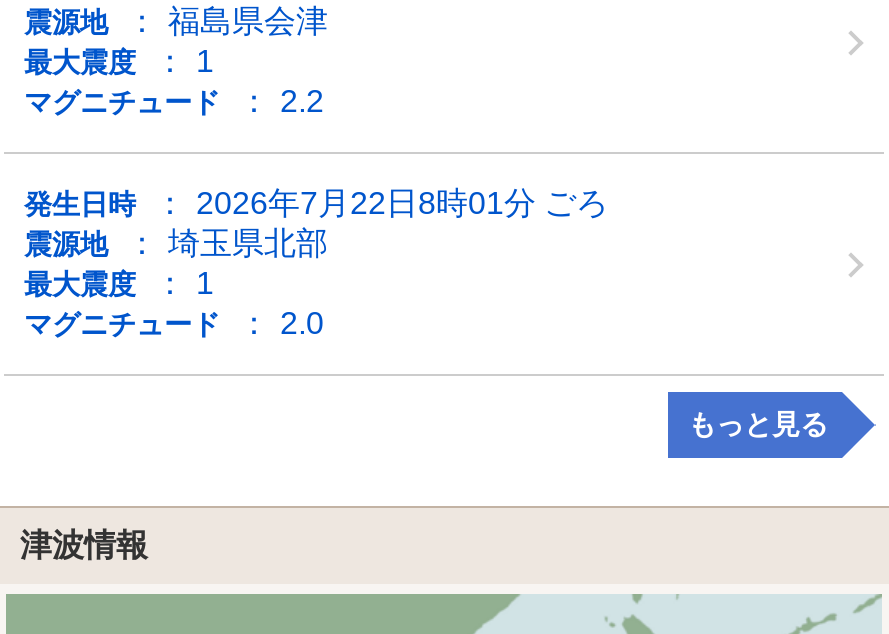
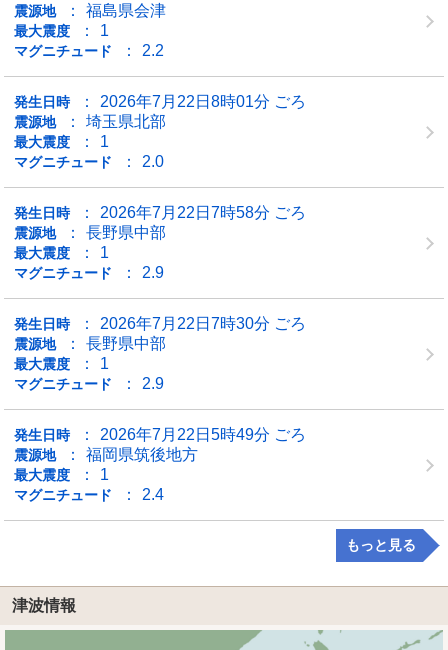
none -> [14,204,306,503] 発生日時 | 2026年7月22日7時58分 ごろ | 震源地 | 長野県中部 | 最大震度 | 1 | マグニチュード | 2.9 | 発生日時 | 2026年7月22日7時30分 ごろ | 震源地 | 長野県中部 | 最大震度 | 1 | マグニチュード | 2.9 | 発生日時 | 2026年7月22日5時49分 ごろ | 震源地 | 福岡県筑後地方 | 最大震度 | 1 | マグニチュード | 2.4

